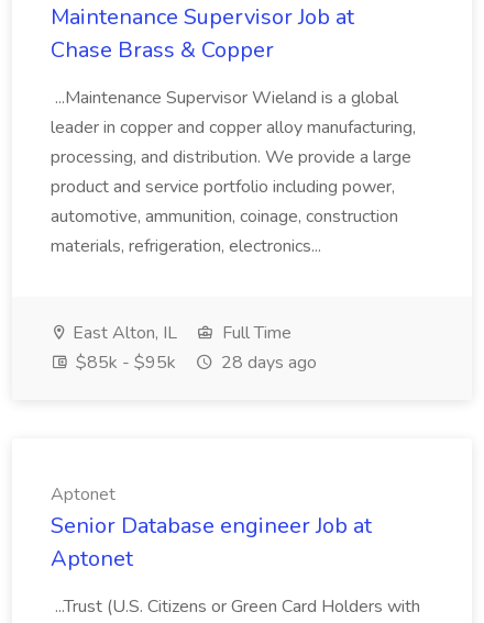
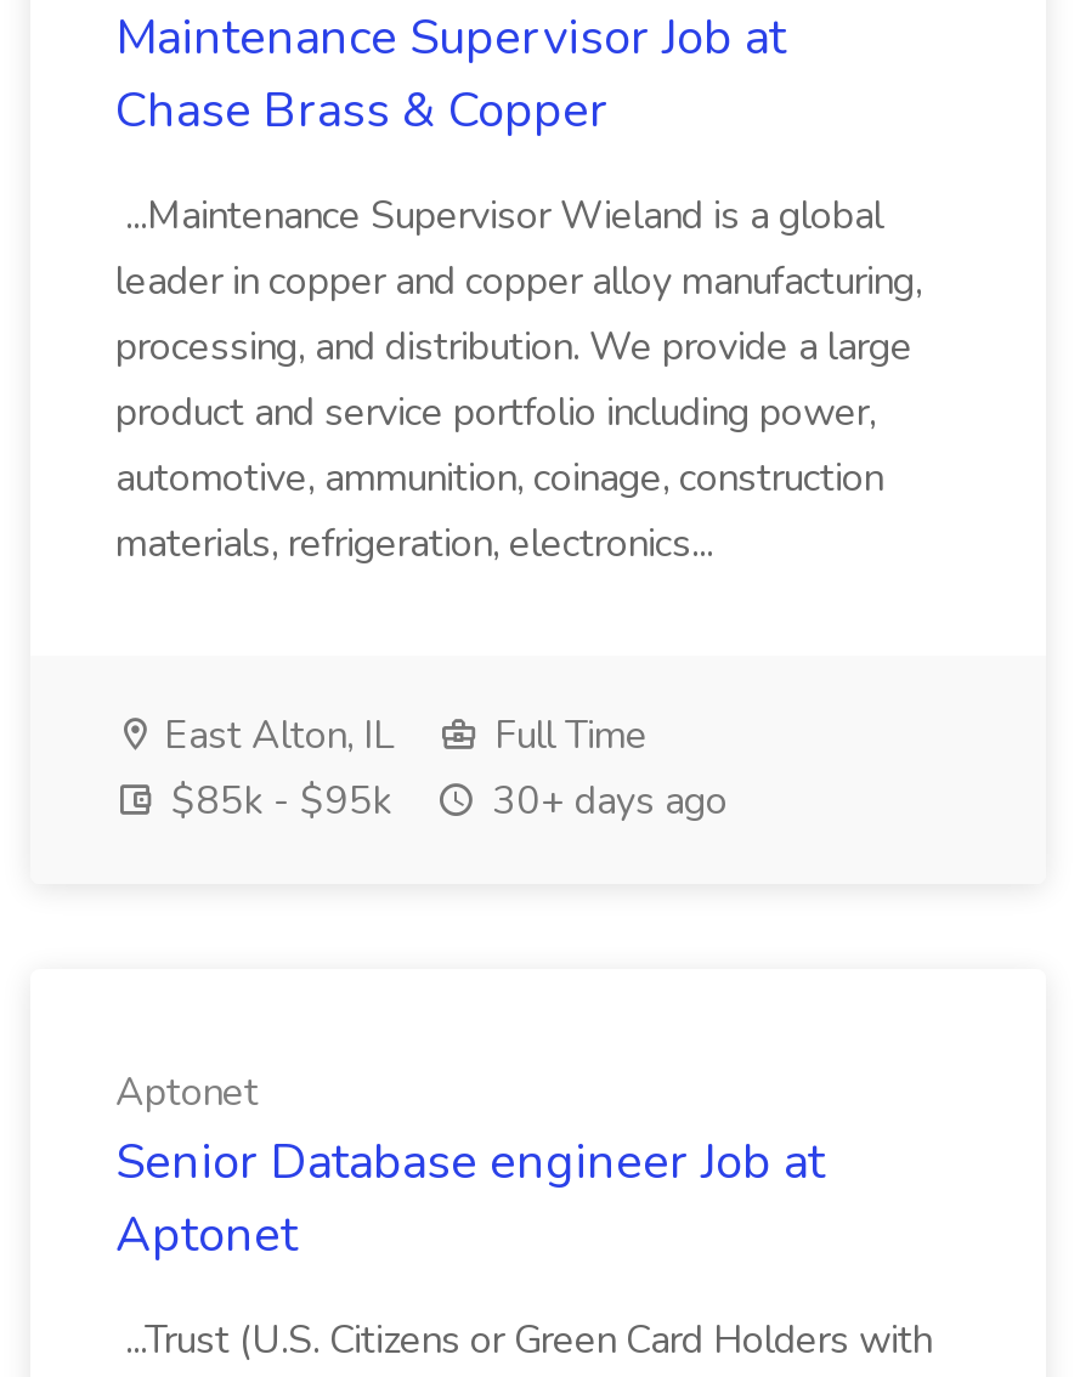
[71,351,317,375] $85k - $95k 28 days ago -> [162,775,728,828] $85k - $95k 30+ days ago

